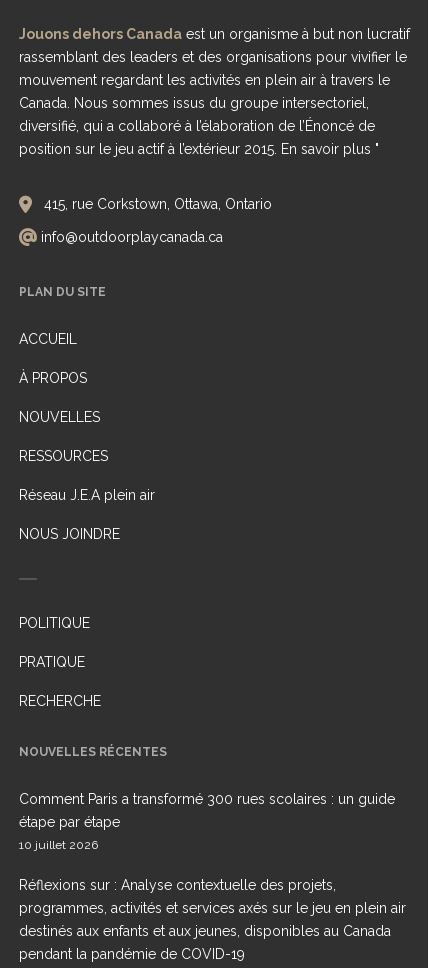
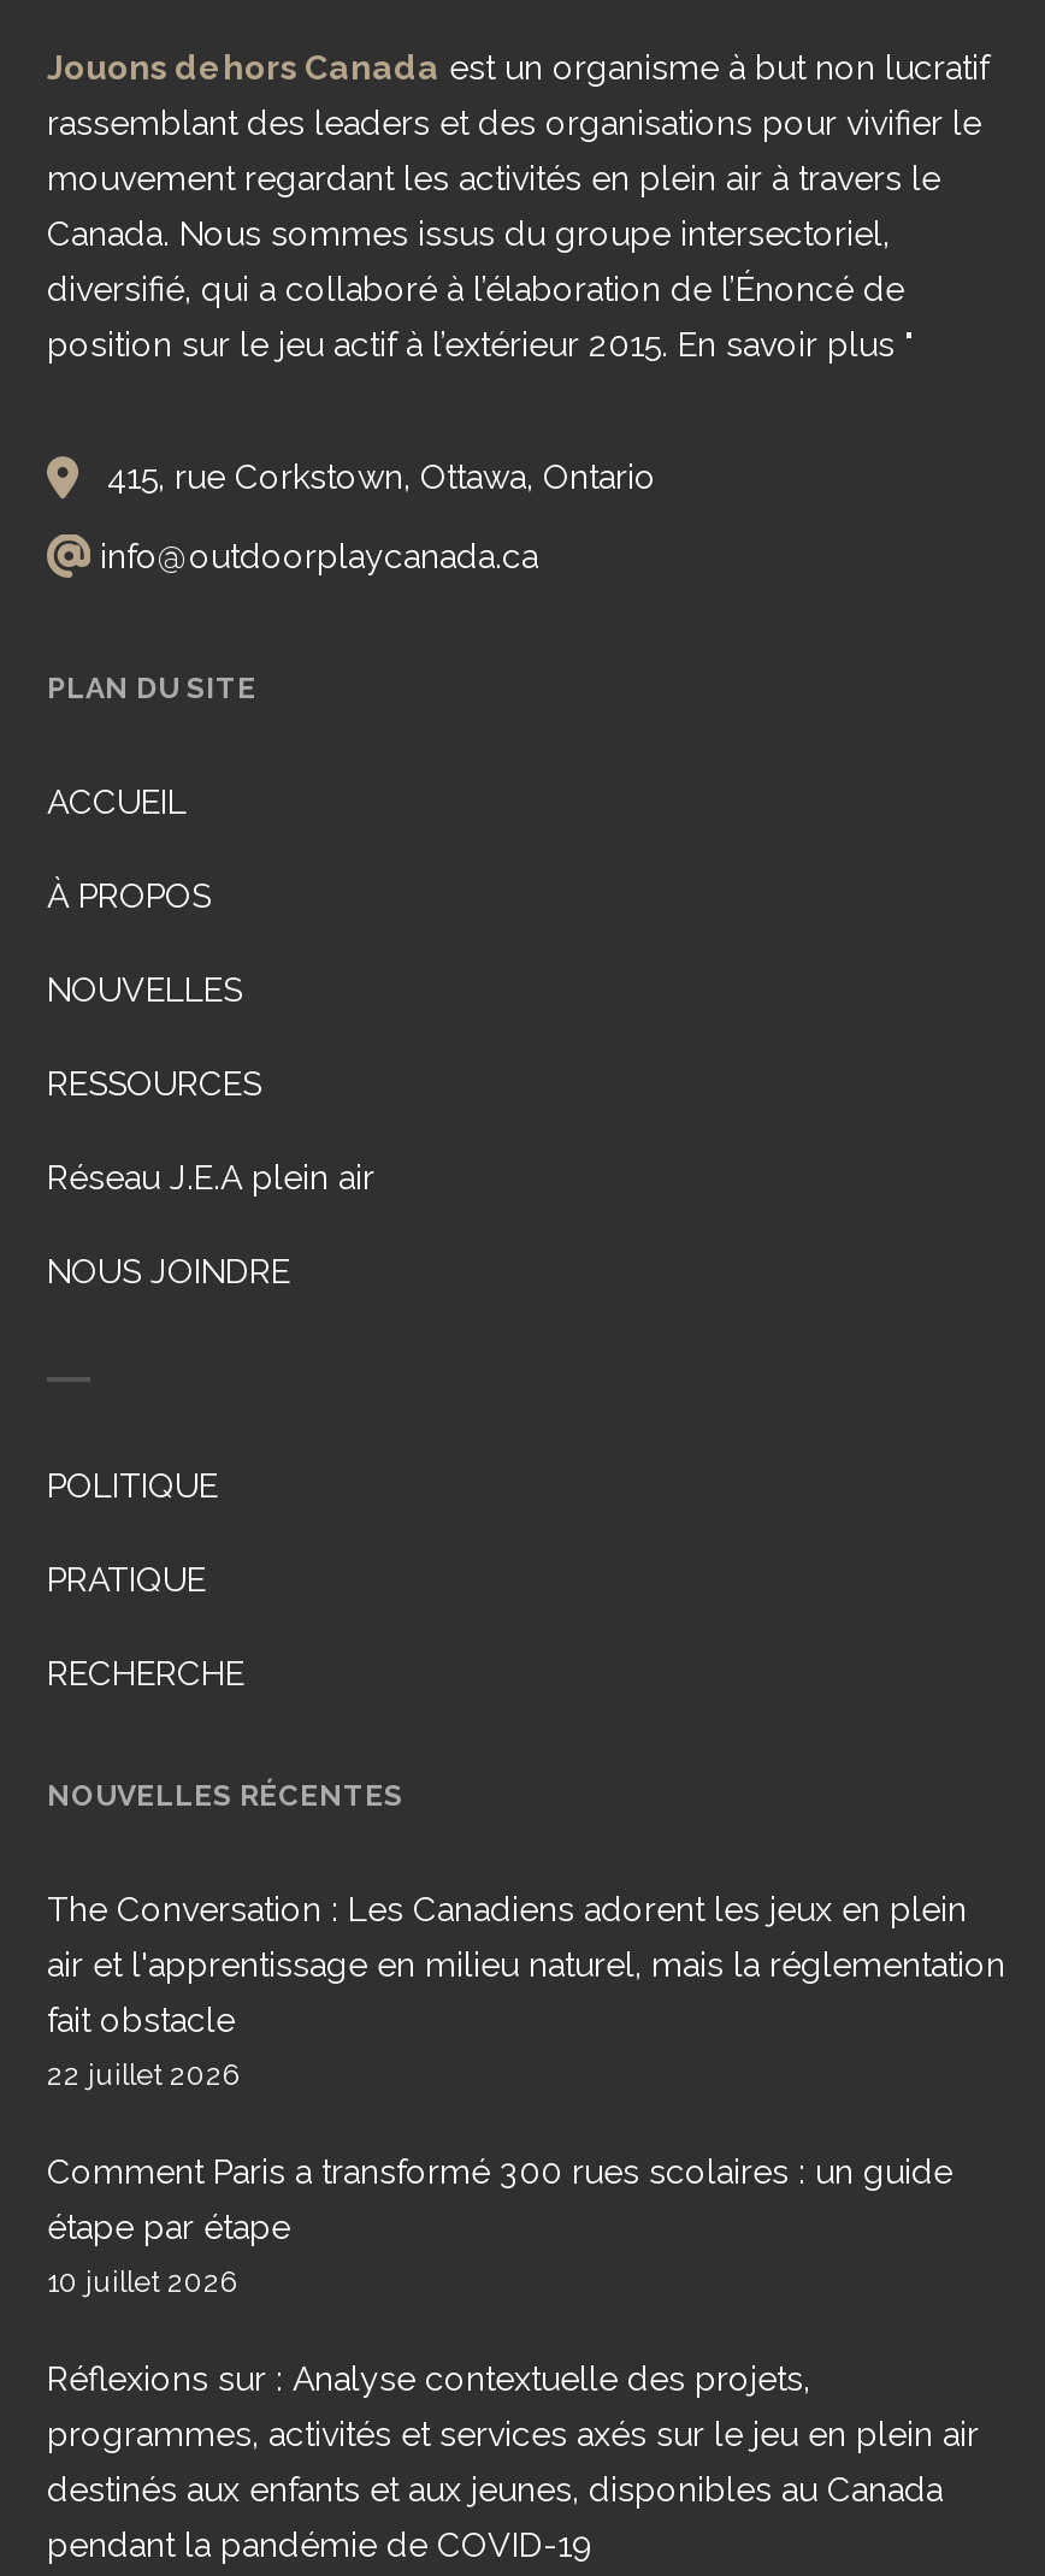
none -> [47,1891,1005,2093] The Conversation : Les Canadiens adorent les jeux en plein | air et l'apprentissage en milieu naturel, mais la réglementation | fait obstacle | 22 juillet 2026

